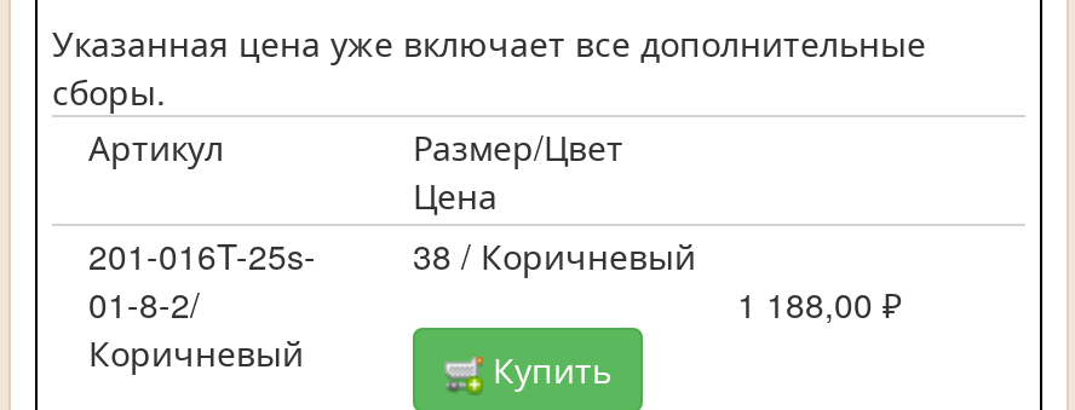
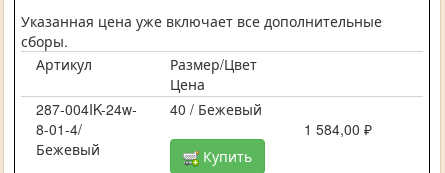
[88,232,316,377] 201-016T-25s- | 01-8-2/ | Коричневый -> [36,99,137,159] 287-004IK-24w- | 8-01-4/ | Бежевый
[413,232,902,329] 38 / Коричневый | 1 188,00 ₽ -> [170,99,372,139] 40 / Бежевый | 1 584,00 ₽

